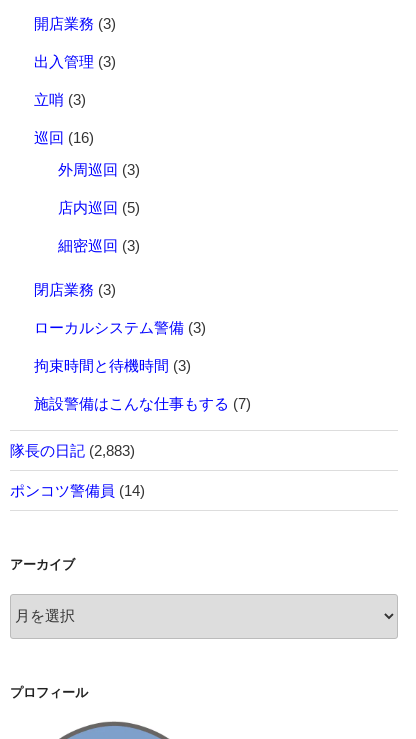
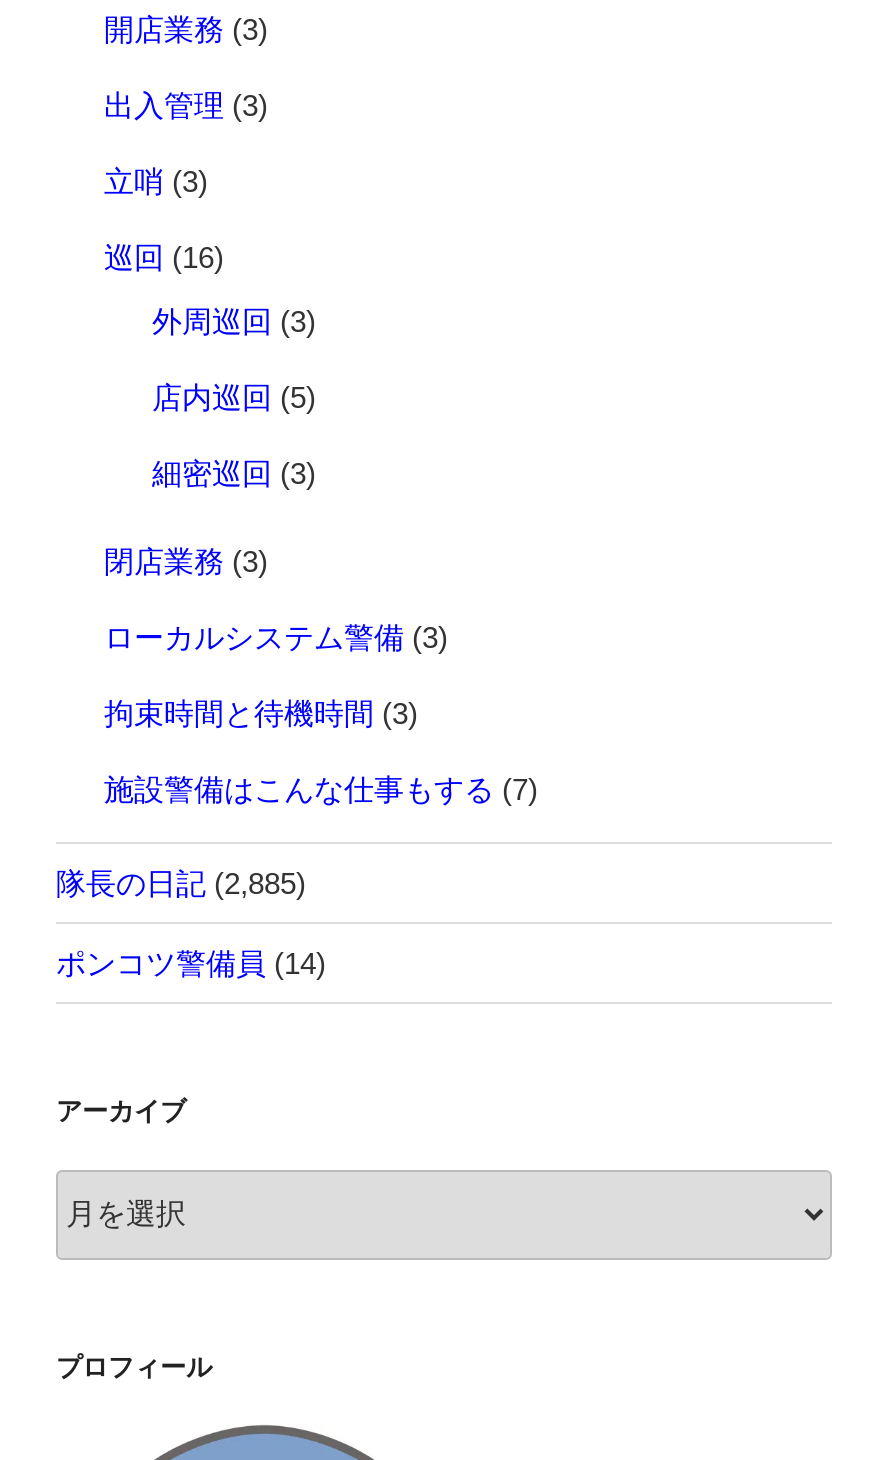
[10,442,135,459] 隊長の日記(2,883) -> [56,865,306,899] 隊長の日記(2,885)

